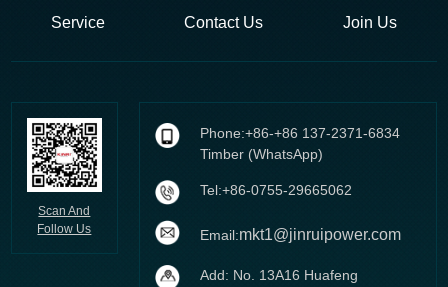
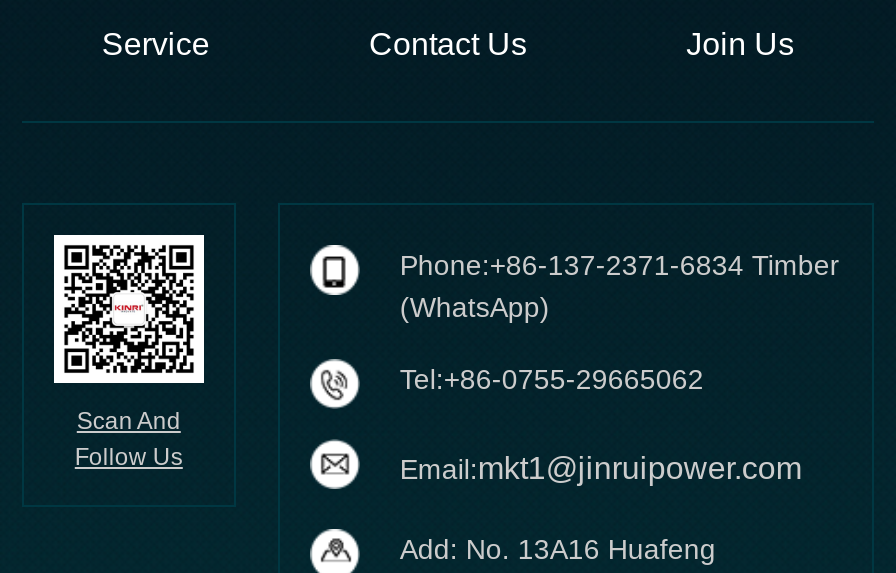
[200,125,400,162] Phone:+86-+86 137-2371-6834 | Timber (WhatsApp) -> [400,249,840,323] Phone:+86-137-2371-6834 Timber | (WhatsApp)

